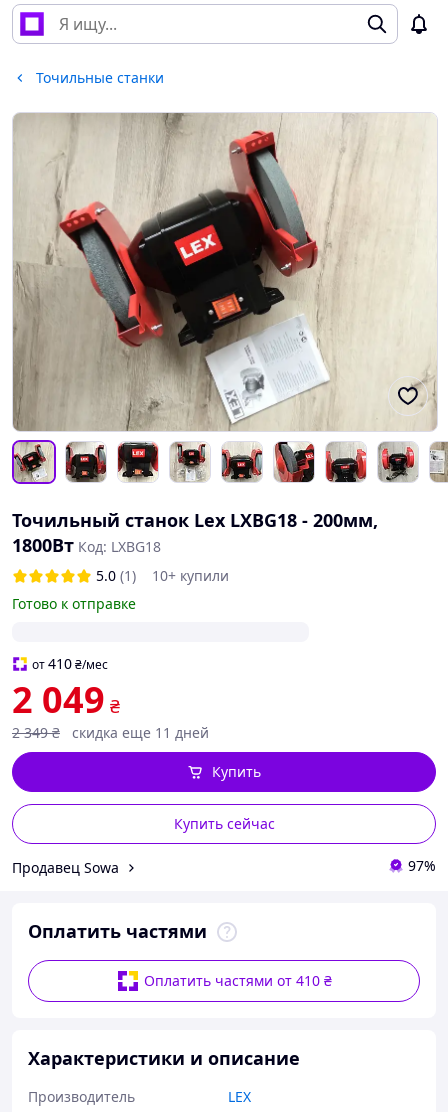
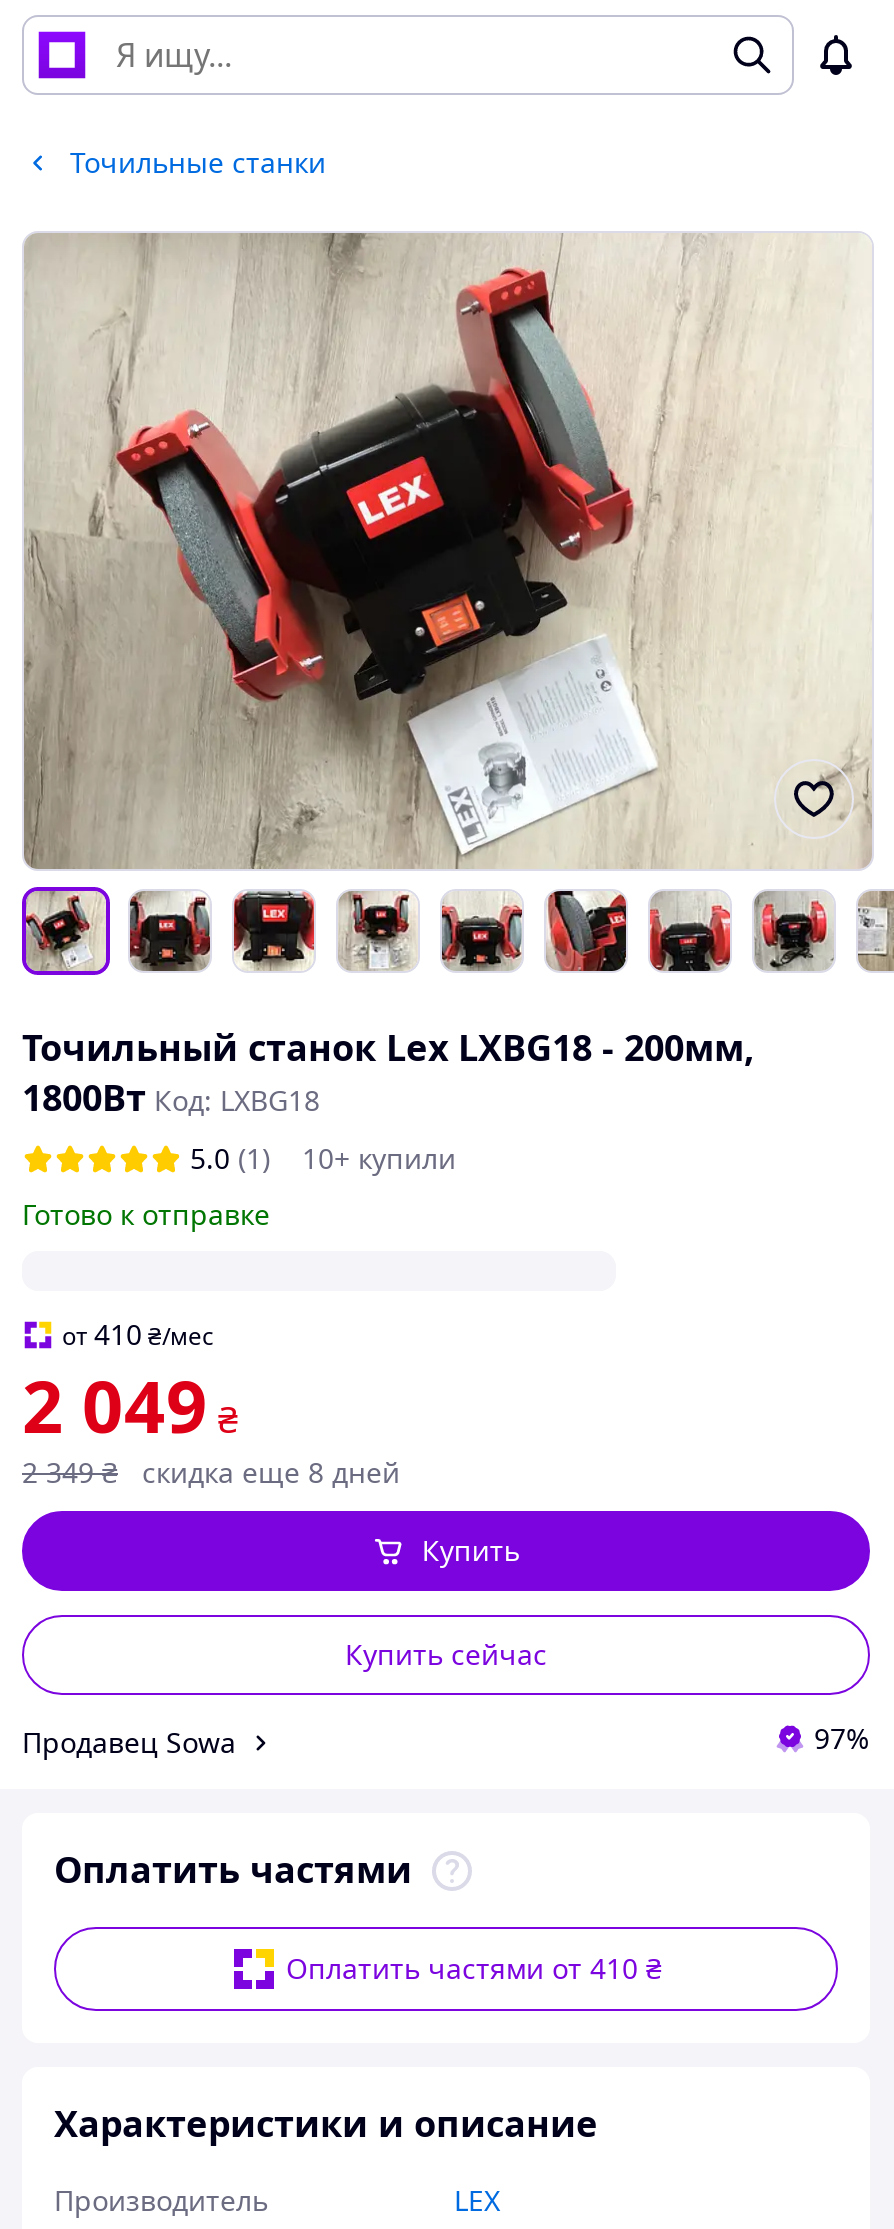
[72,723,209,742] скидка еще 11 дней -> [142,1453,400,1491] скидка еще 8 дней

